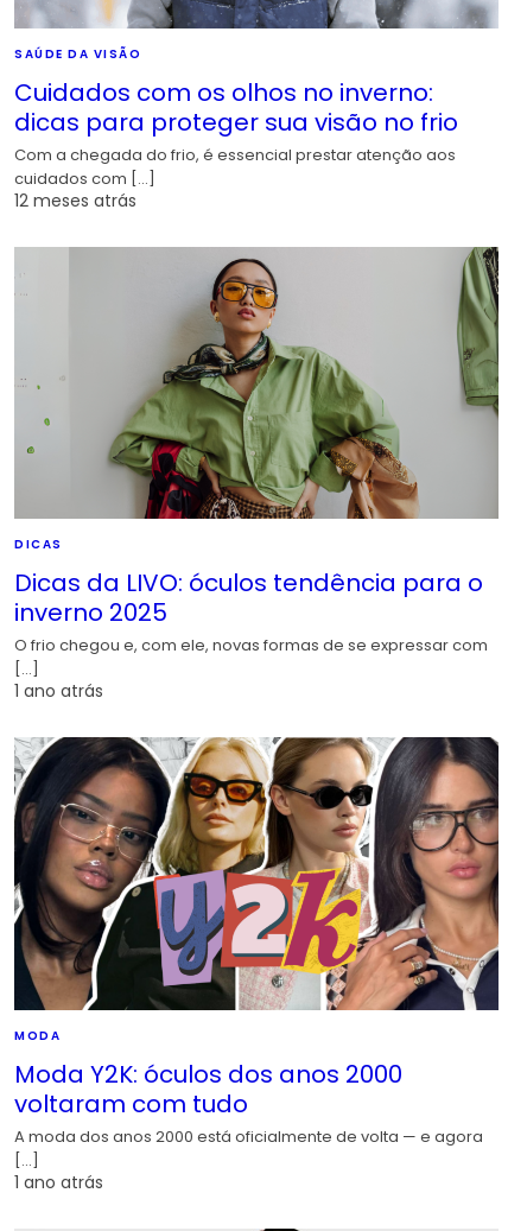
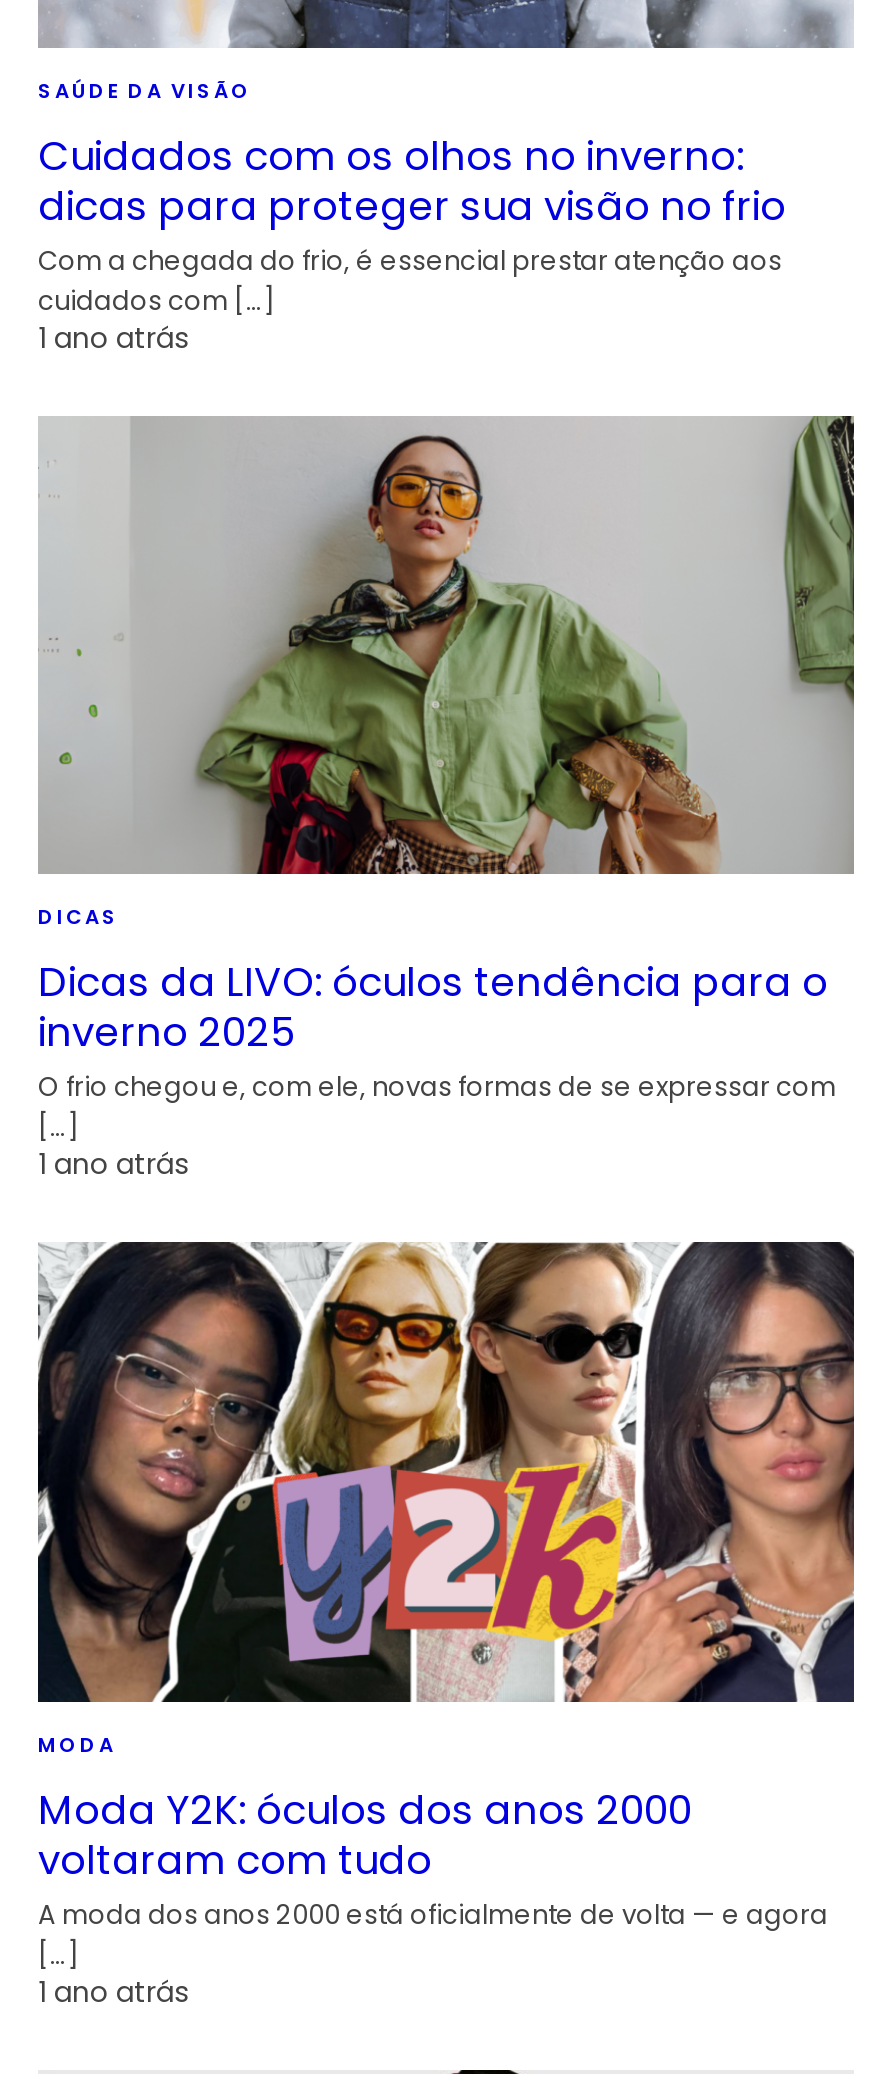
[14,189,136,212] 12 meses atrás -> [38,318,188,358] 1 ano atrás

